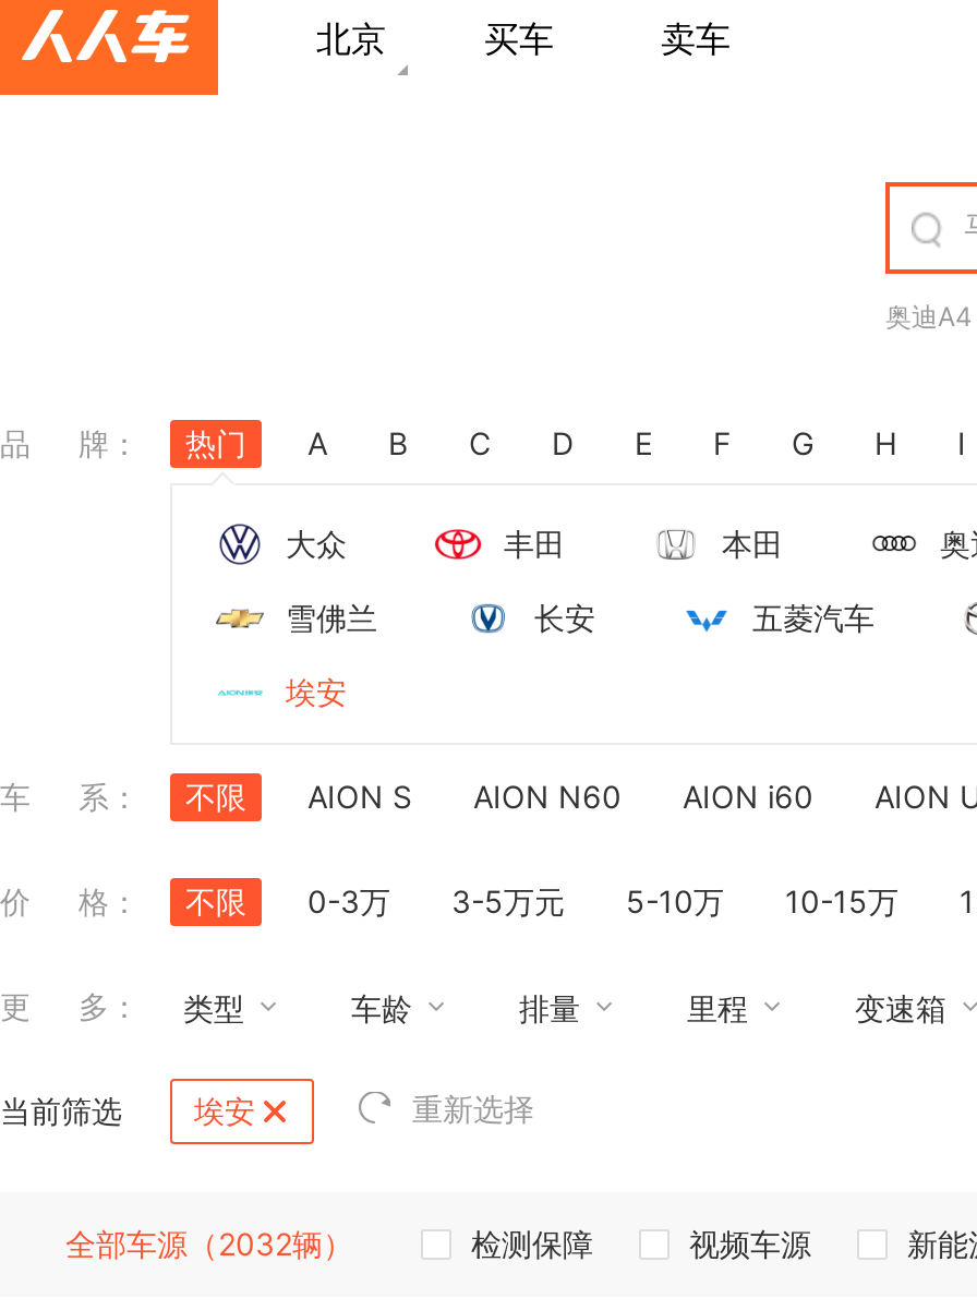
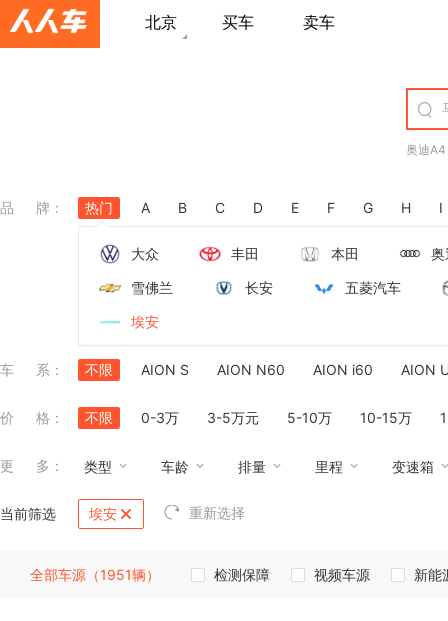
[65,1225,353,1262] 全部车源（2032辆） -> [30,566,160,583] 全部车源（1951辆）

